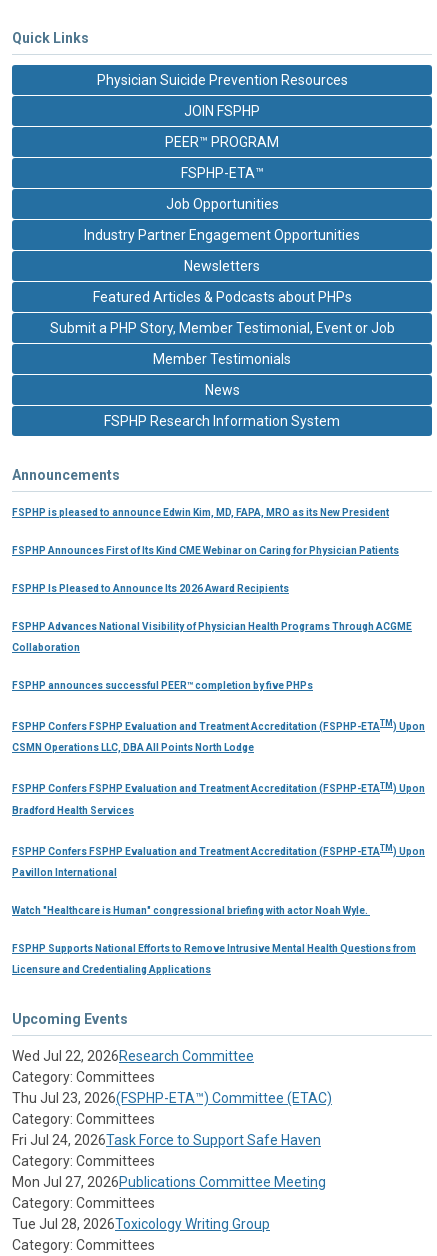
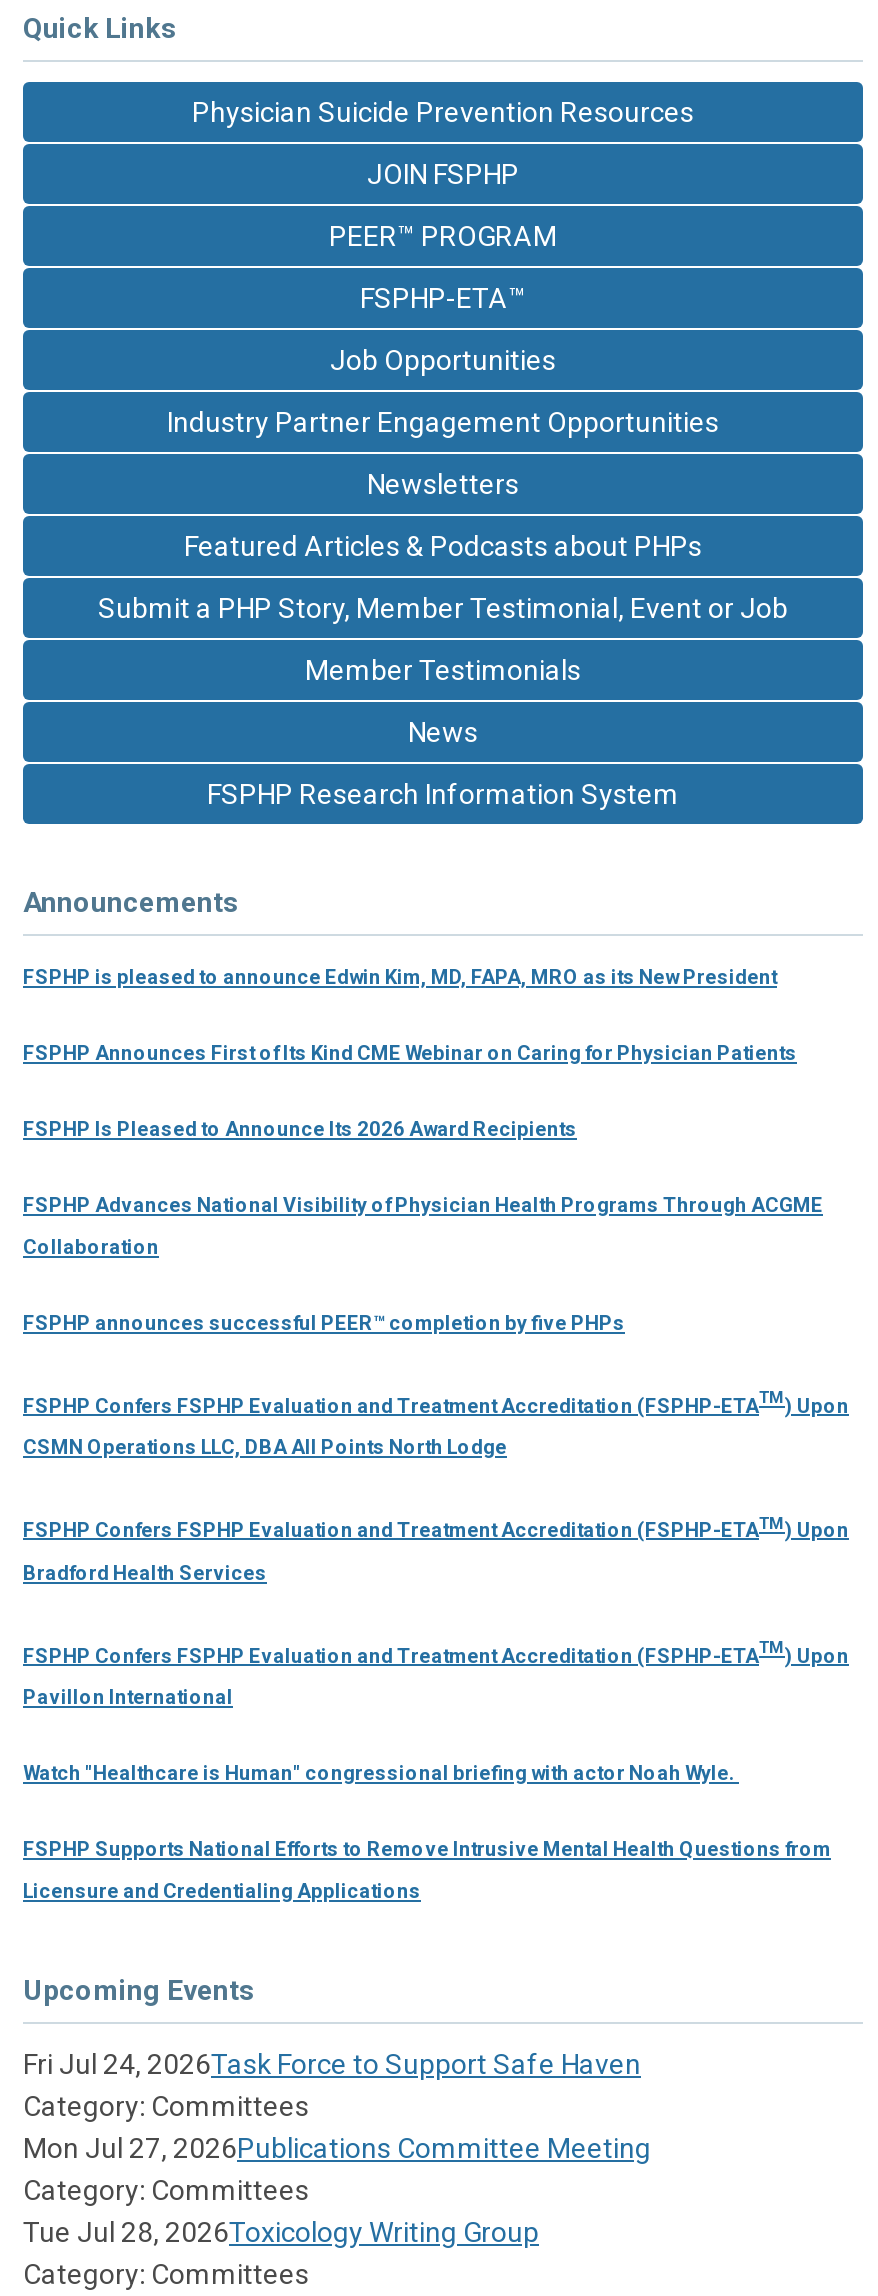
[12,1048,332,1127] Wed Jul 22, 2026Research Committee | Category: Committees | Thu Jul 23, 2026(FSPHP-ETA™) Committee (ETAC) | Category: Committees -> none

